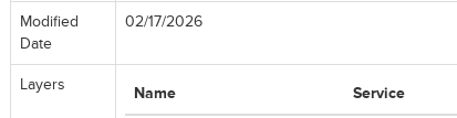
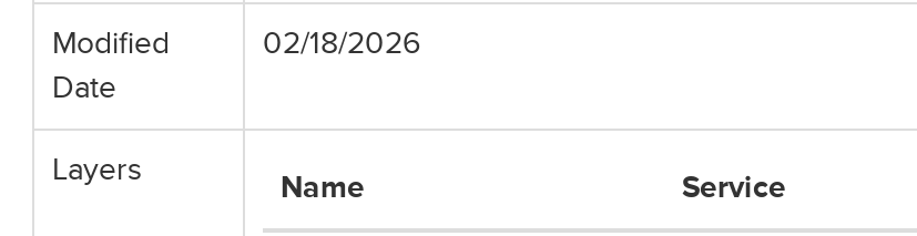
[125,12,202,31] 02/17/2026 -> [263,24,420,62] 02/18/2026

